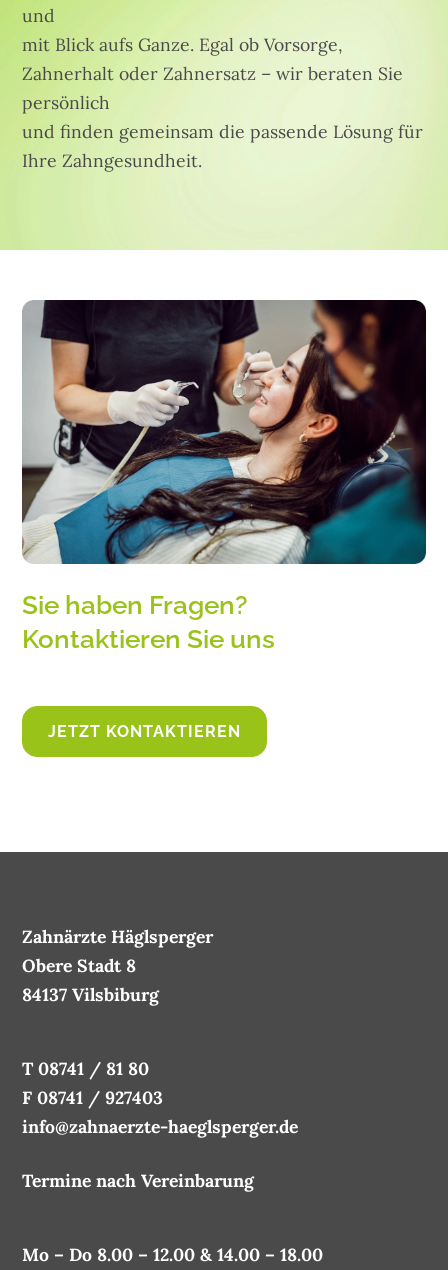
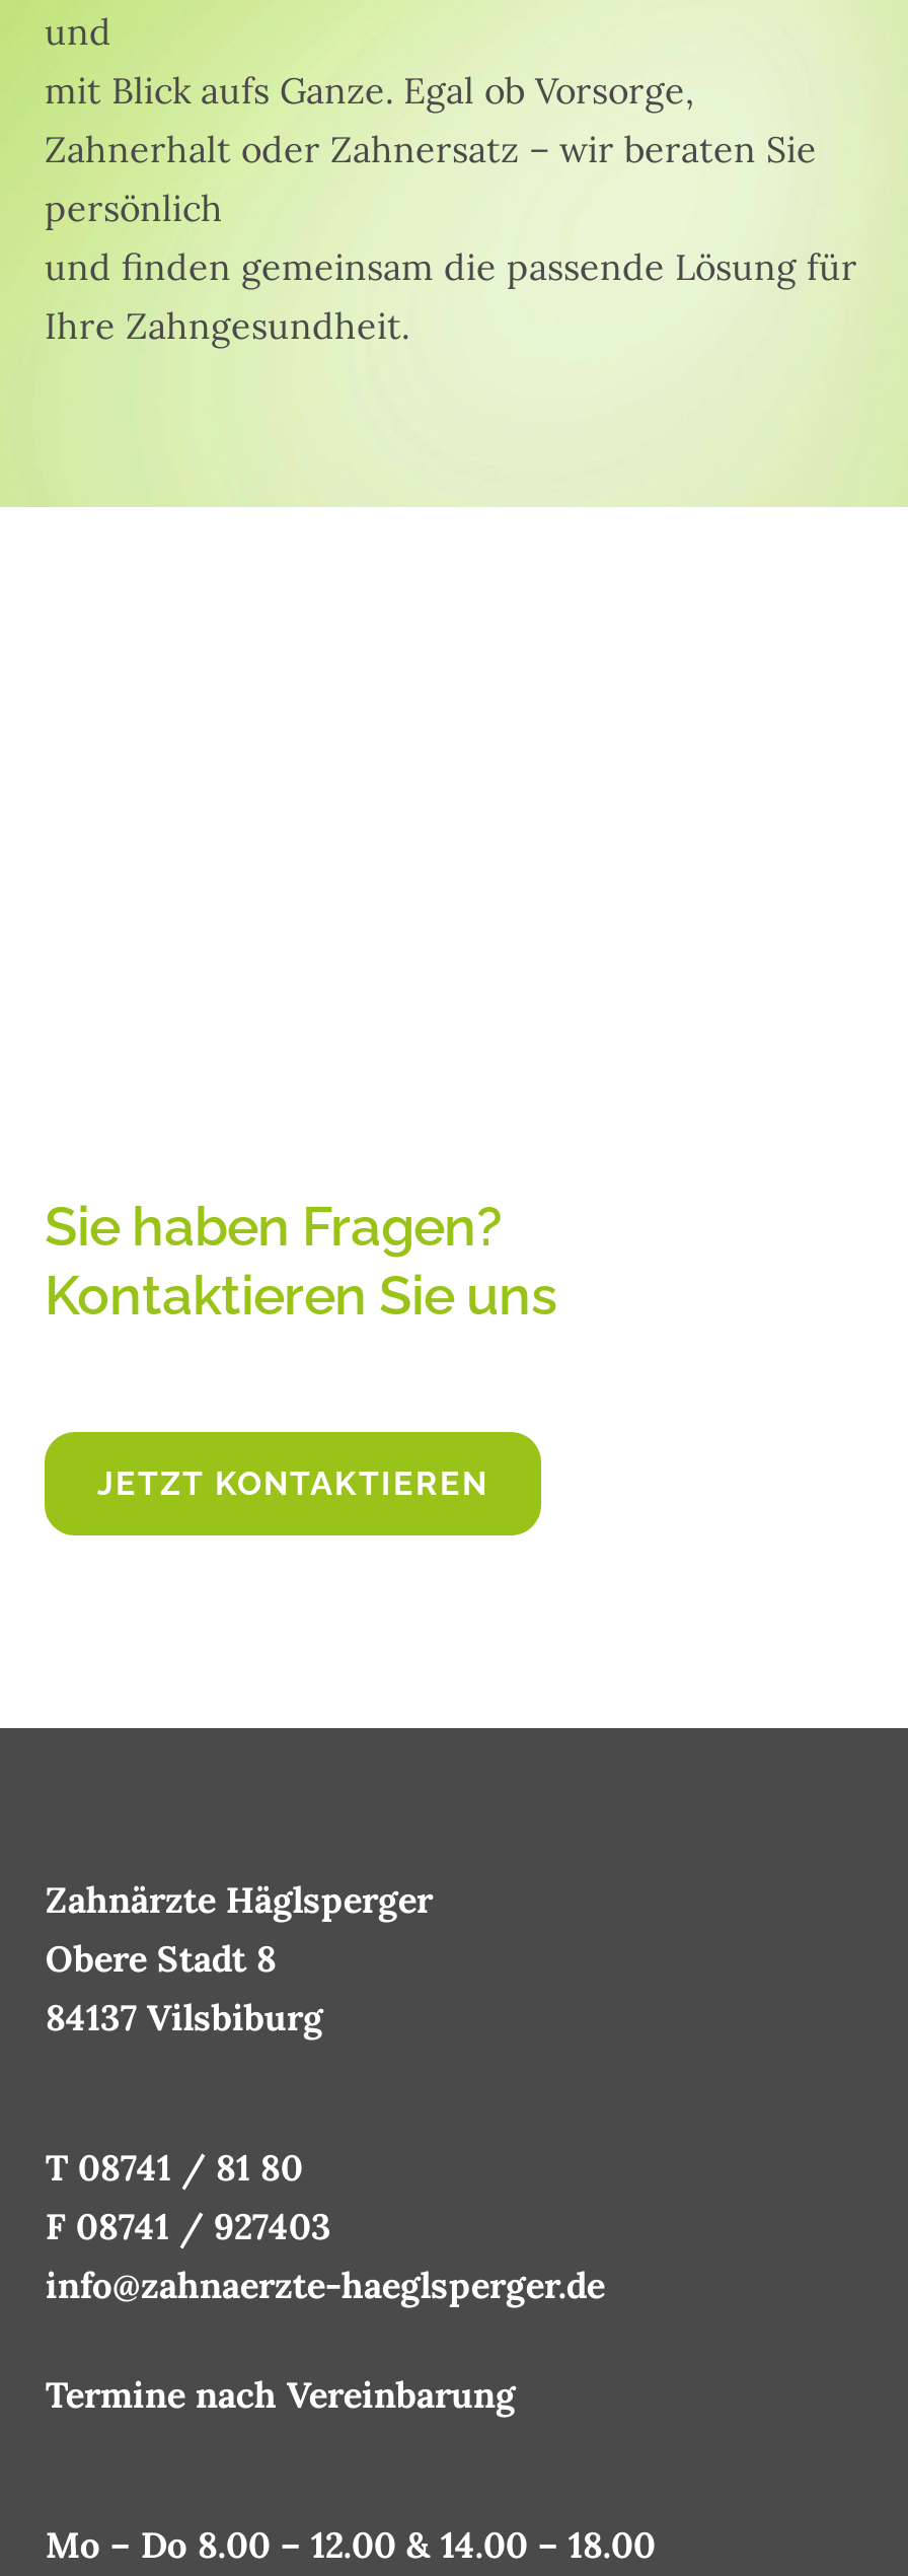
[21,299,427,565] [image] -> none

